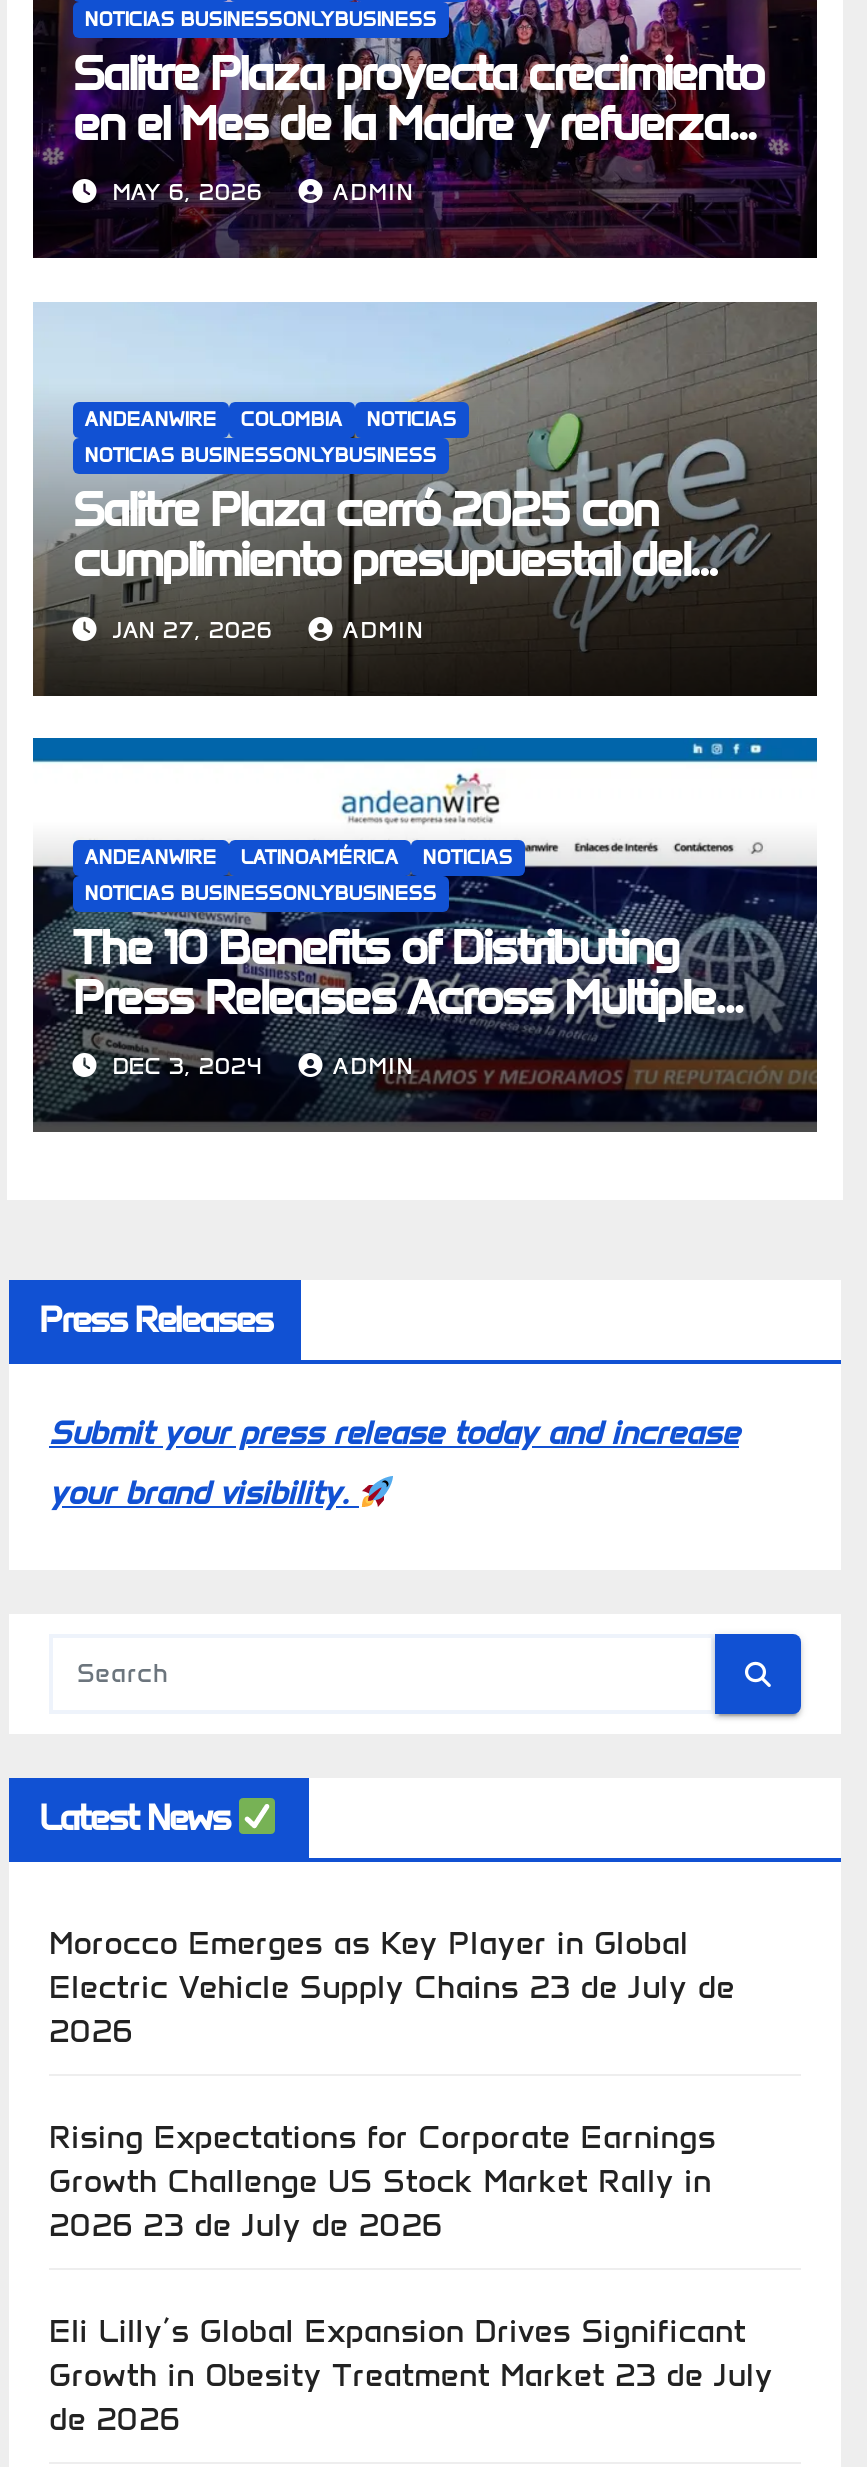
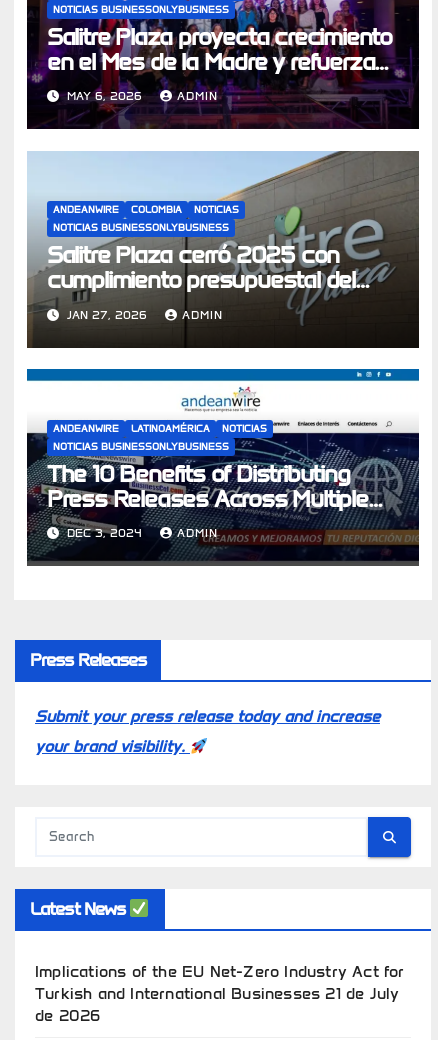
[49,1924,773,2394] Morocco Emerges as Key Player in Global | Electric Vehicle Supply Chains 23 de July de | 2026 | Rising Expectations for Corporate Earnings | Growth Challenge US Stock Market Rally in | 2026 23 de July de 2026 | Eli Lilly’s Global Expansion Drives Significant | Growth in Obesity Treatment Market 23 de July -> [35,962,405,1003] Implications of the EU Net-Zero Industry Act for | Turkish and International Businesses 21 de July

